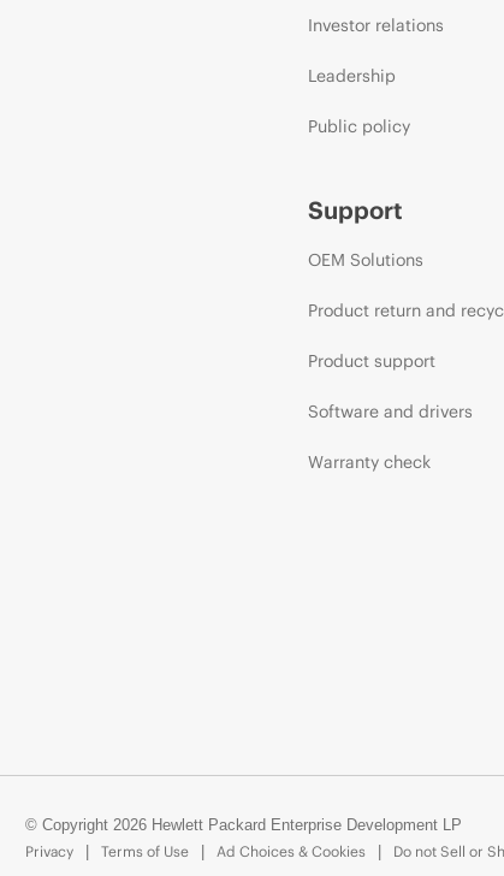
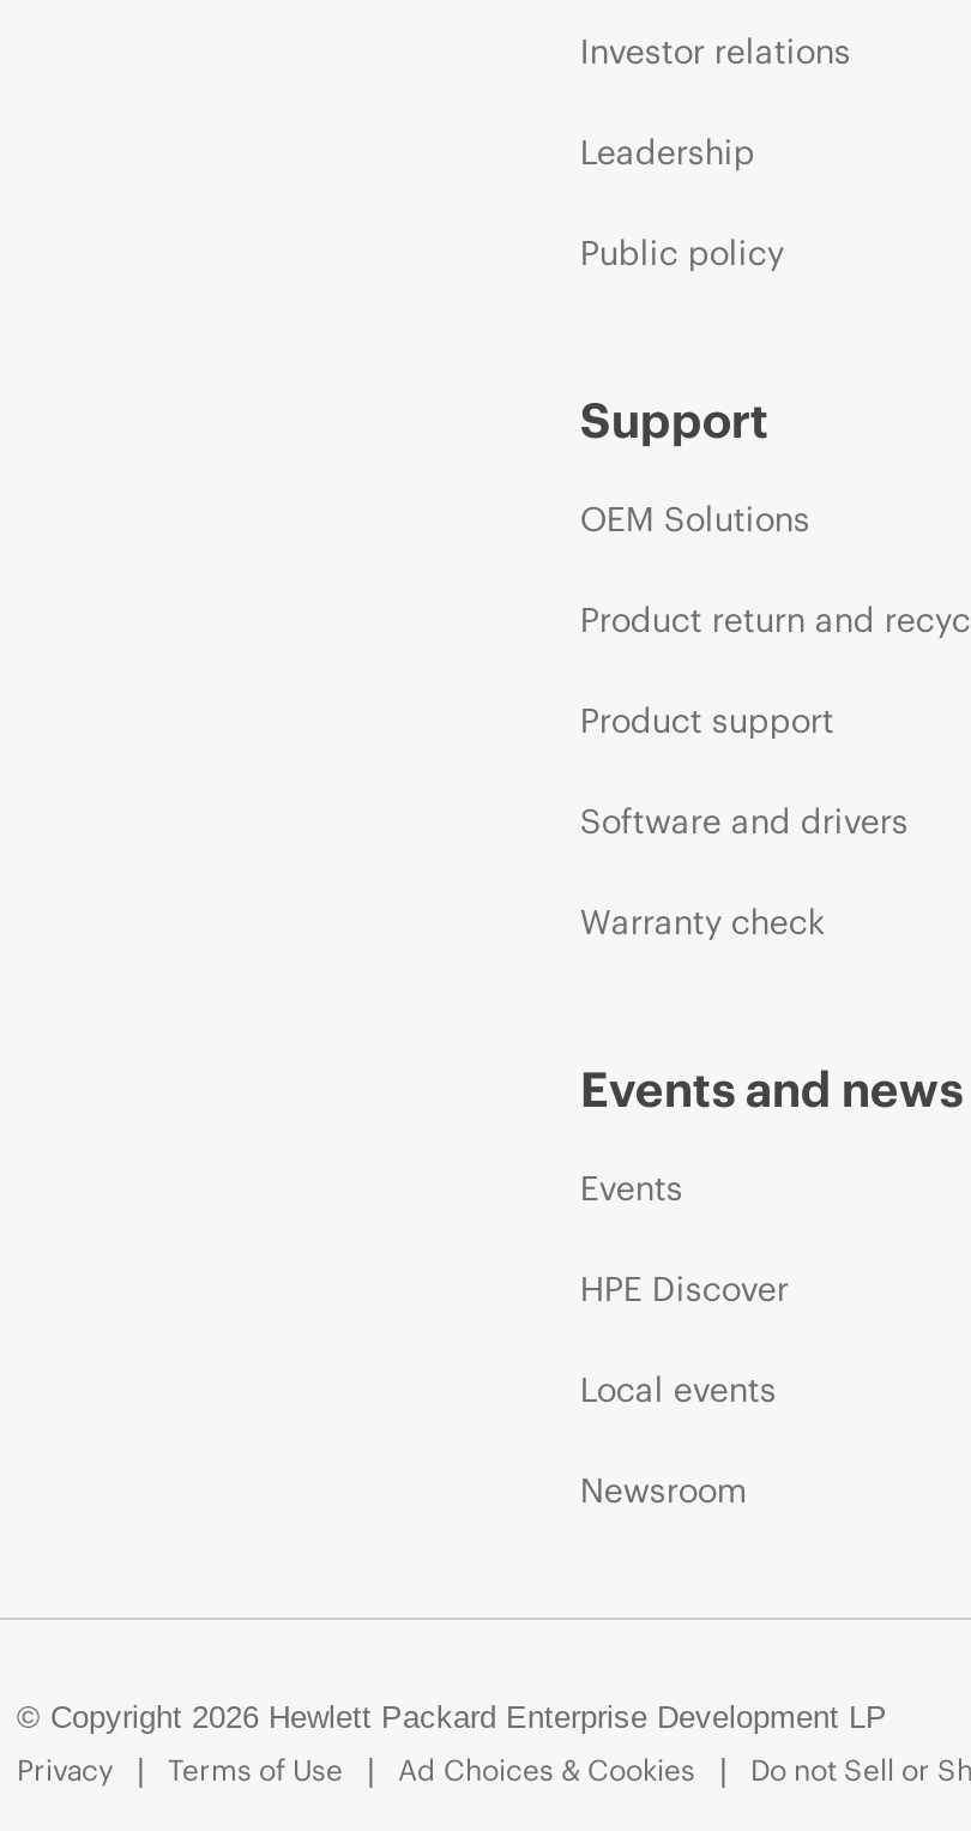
none -> [580,1059,964,1512] Events and news | Events | HPE Discover | Local events | Newsroom

